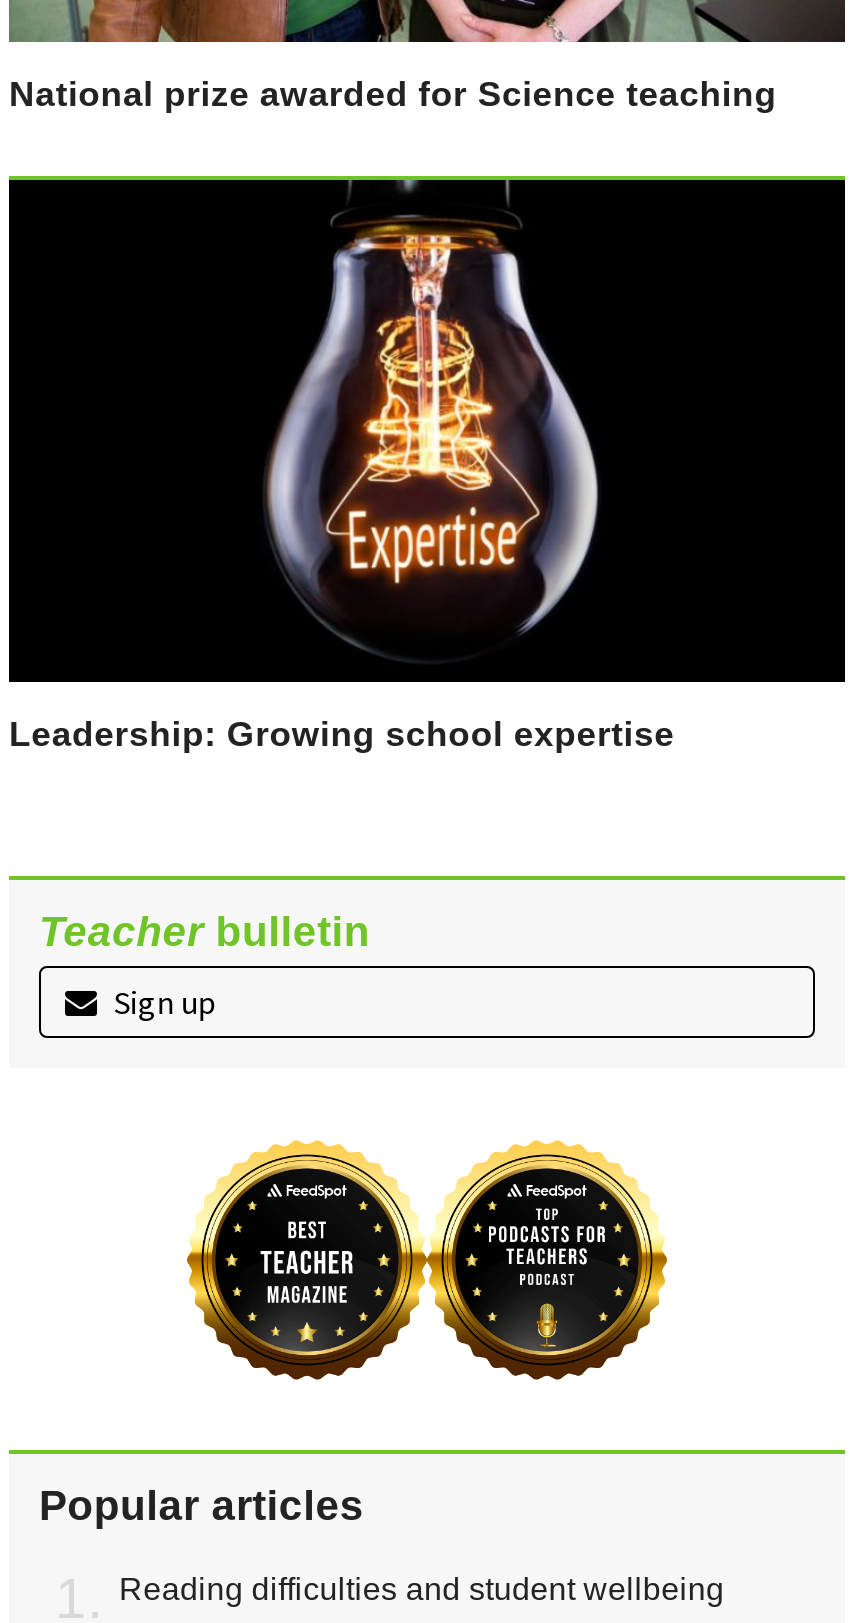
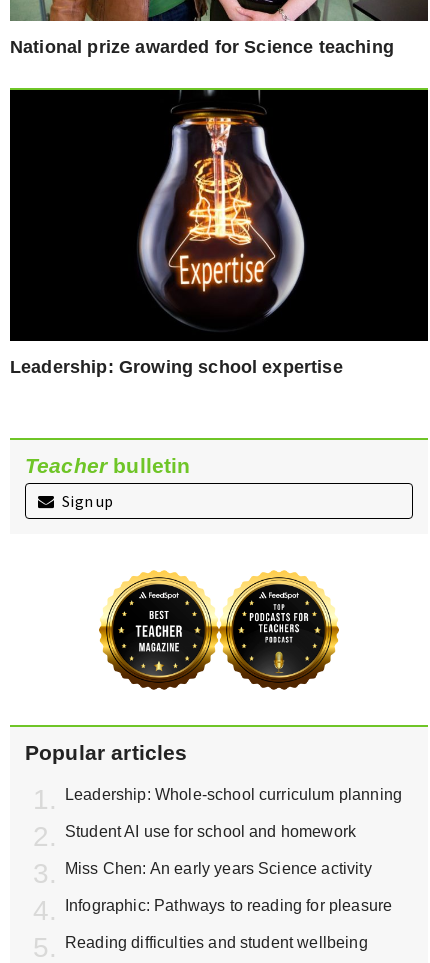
none -> [65,785,402,913] Leadership: Whole-school curriculum planning | Student AI use for school and homework | Miss Chen: An early years Science activity | Infographic: Pathways to reading for pleasure

